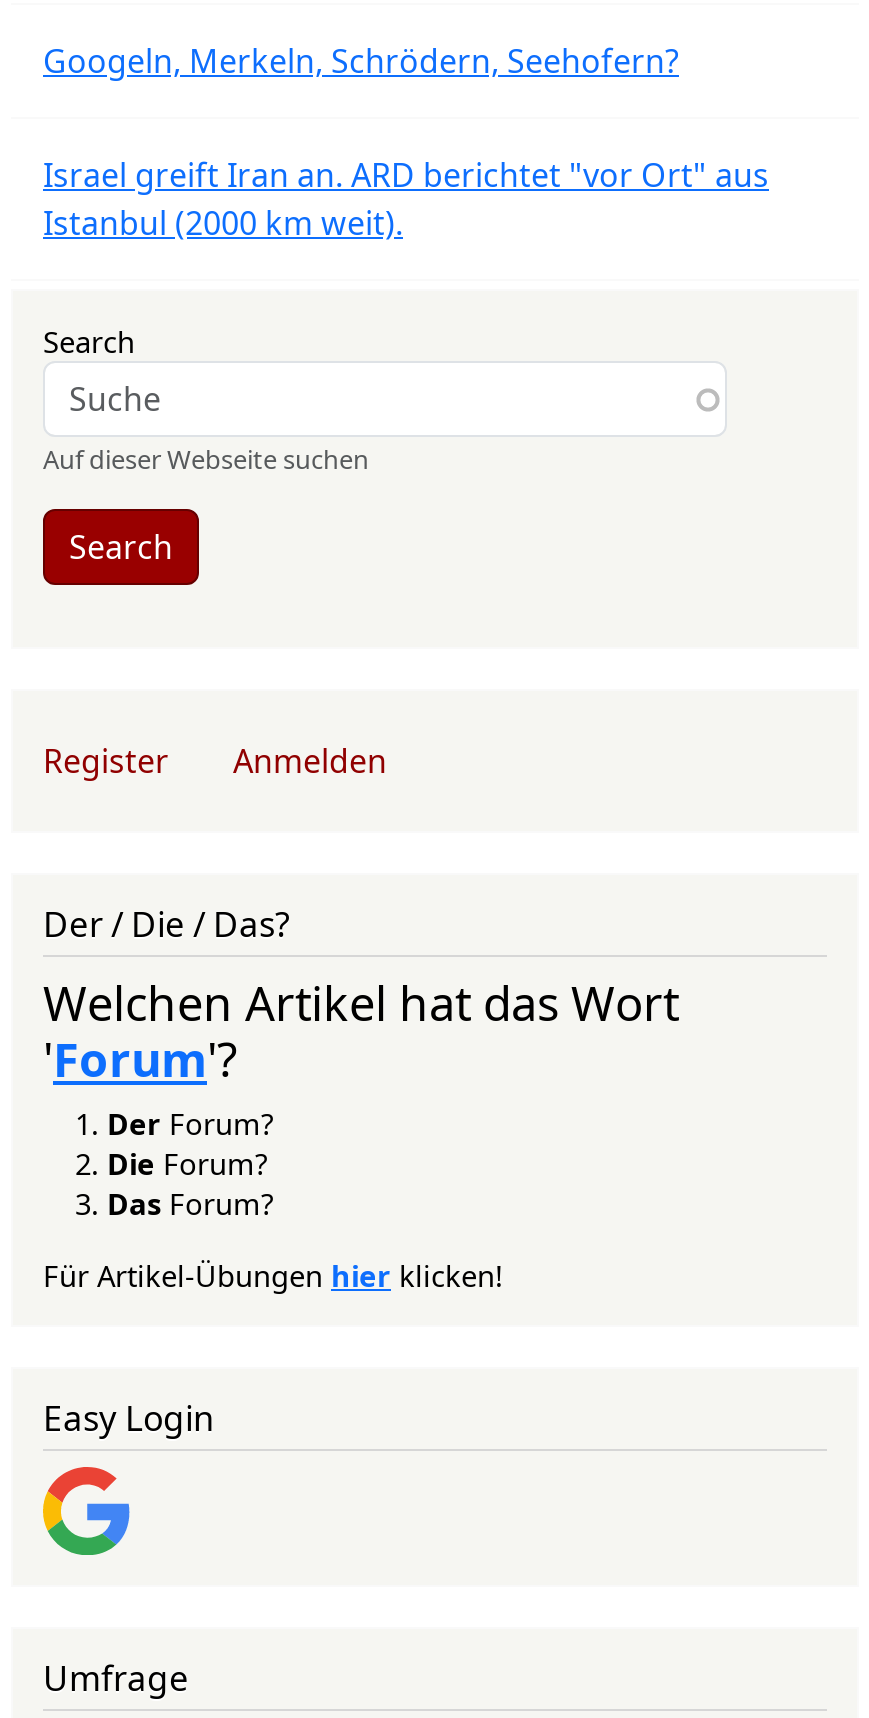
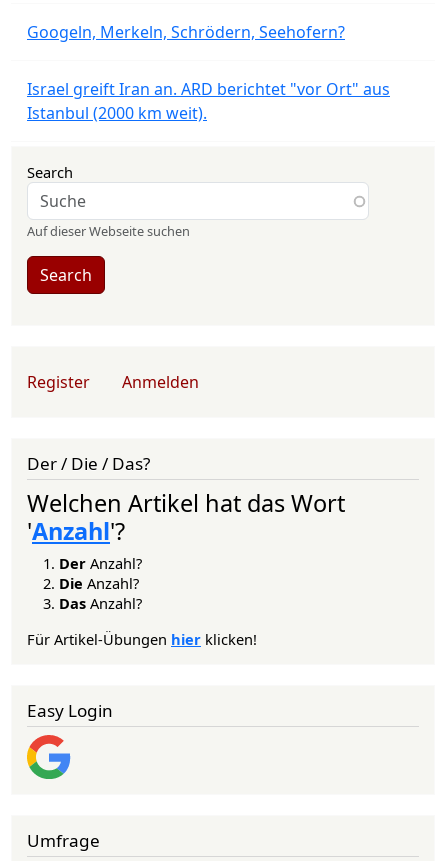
[43,1026,273,1222] 'Forum'? | Der Forum? | Die Forum? | Das Forum? -> [27,515,142,613] 'Anzahl'? | Der Anzahl? | Die Anzahl? | Das Anzahl?

